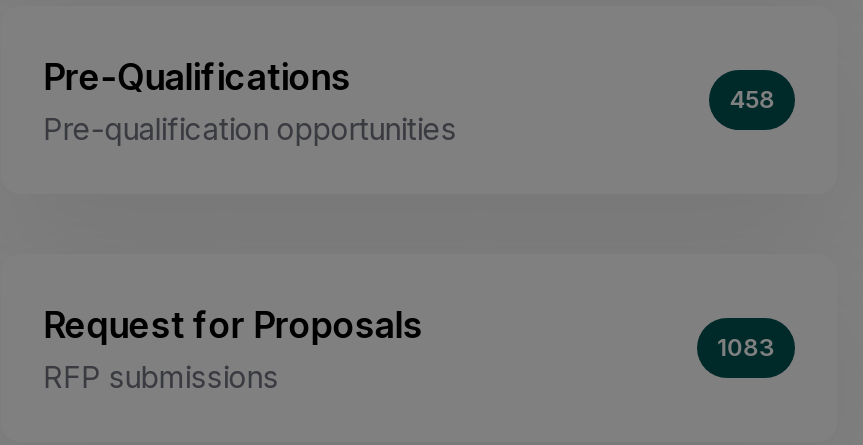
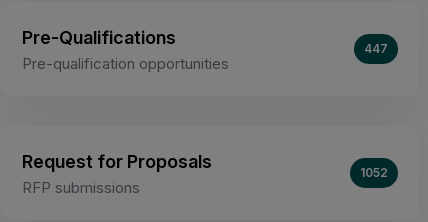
[729,85,775,115] 458 -> [364,41,388,56] 447
[717,332,775,362] 1083 -> [360,165,388,180] 1052

